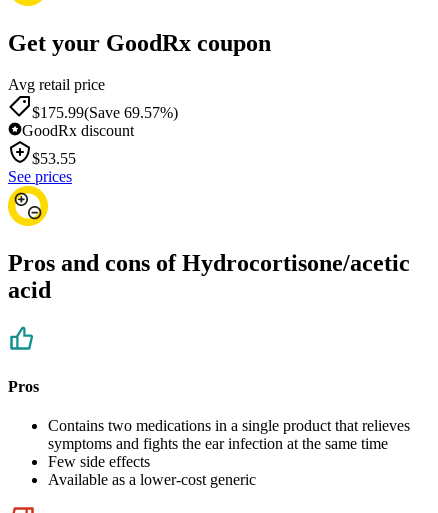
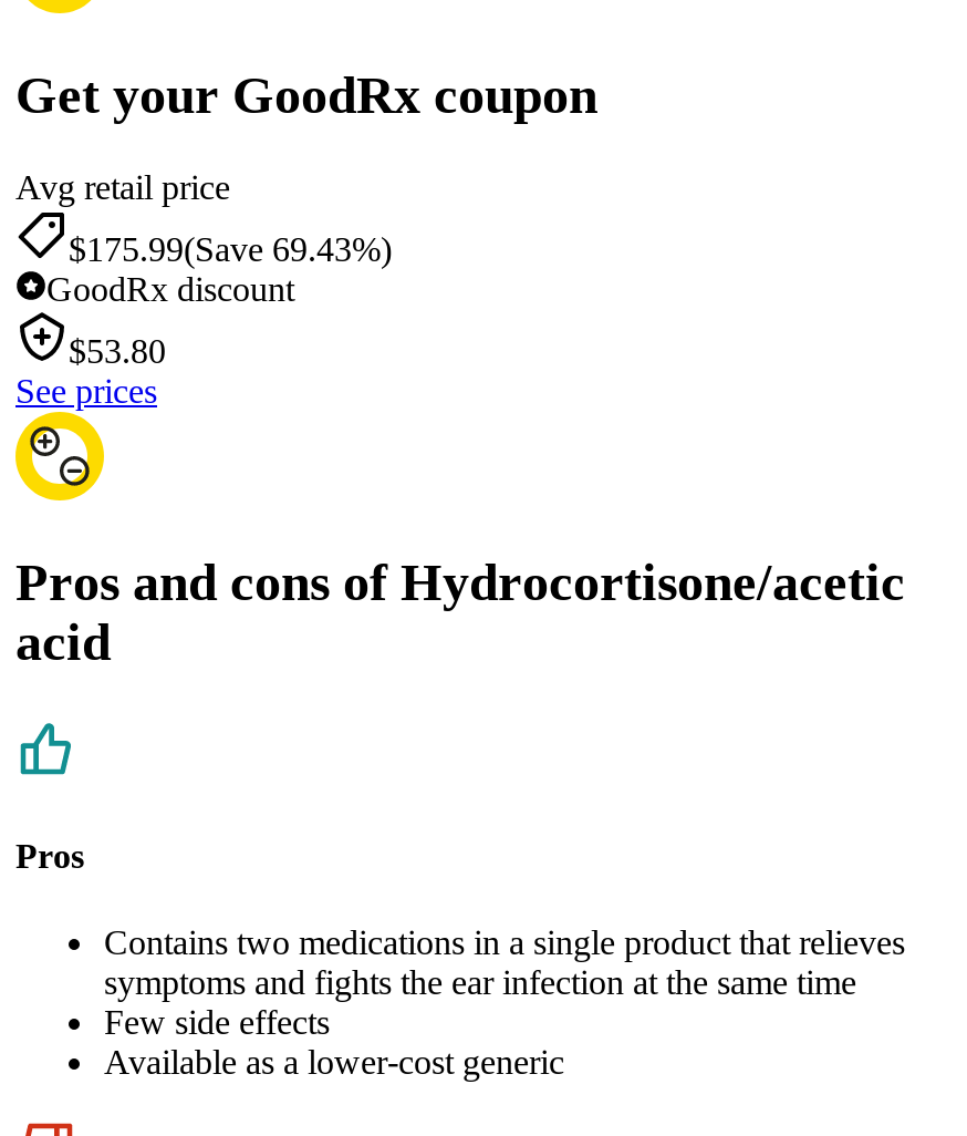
[32,104,178,121] $175.99(Save 69.57%) -> [69,231,392,269] $175.99(Save 69.43%)
[32,150,76,167] $53.55 -> [69,333,166,371] $53.80

